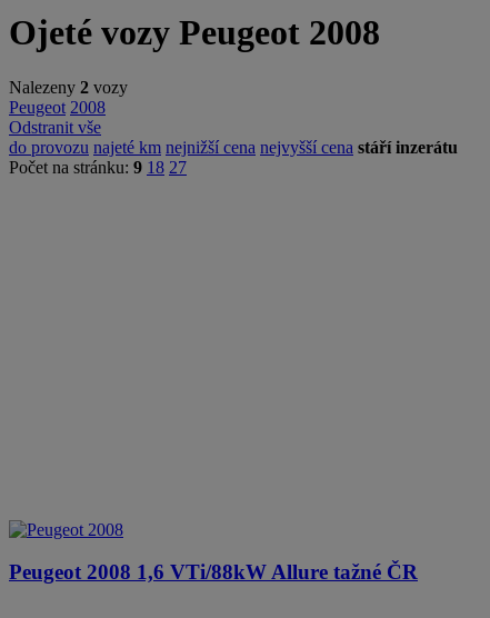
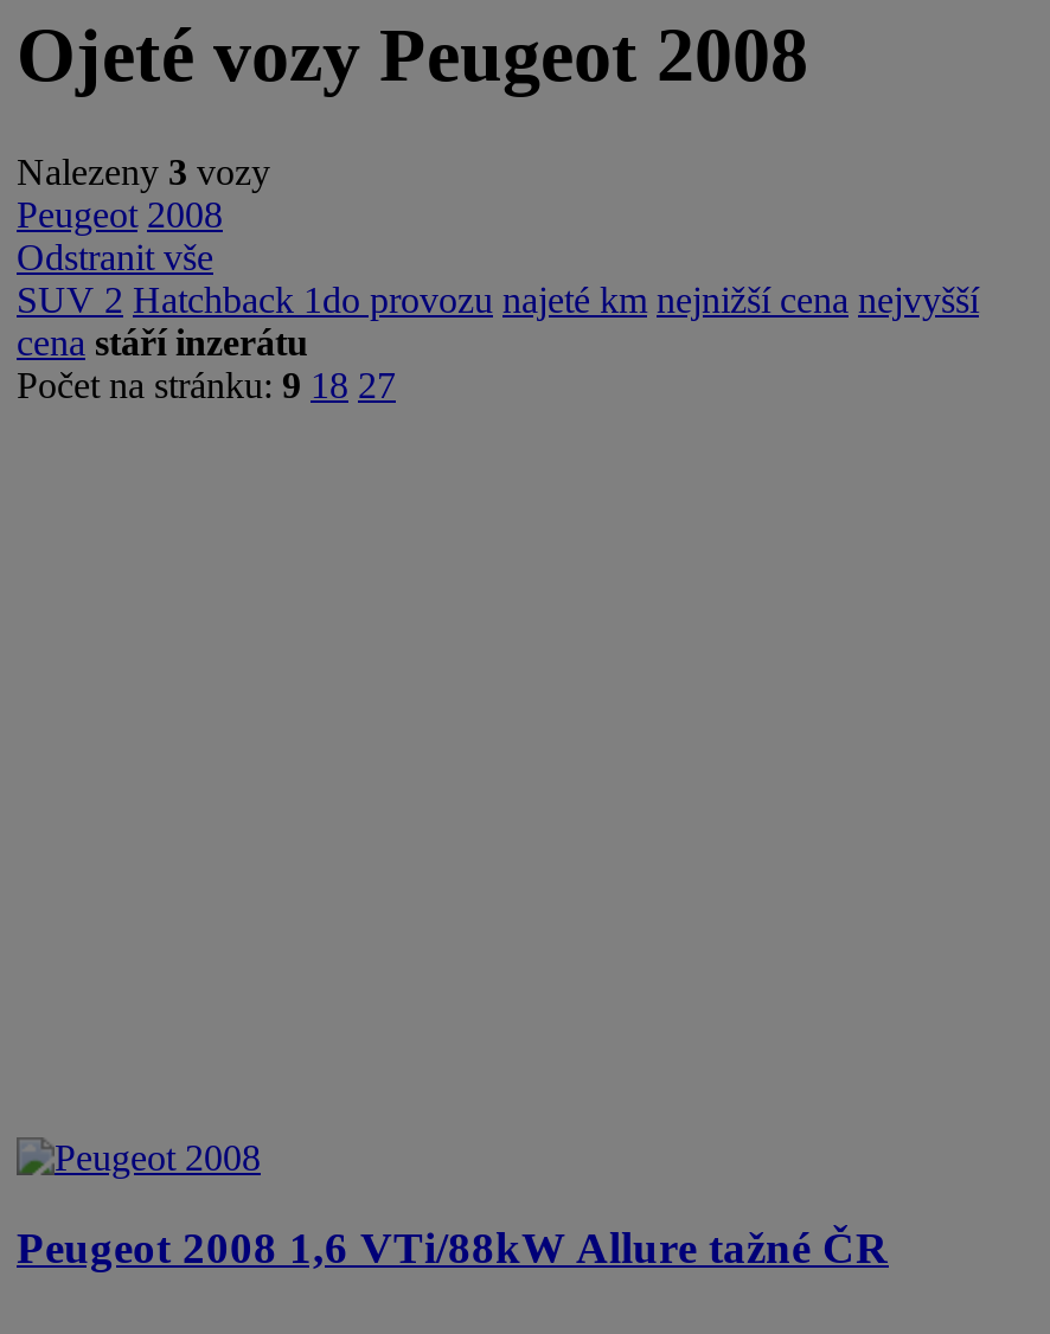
[9,77,128,96] Nalezeny 2 vozy -> [17,151,270,191] Nalezeny 3 vozy
[9,137,458,156] do provozu najeté km nejnižší cena nejvyšší cena stáří inzerátu -> [17,279,979,362] SUV 2 Hatchback 1 do provozu najeté km nejnižší cena nejvyšší | cena stáří inzerátu

